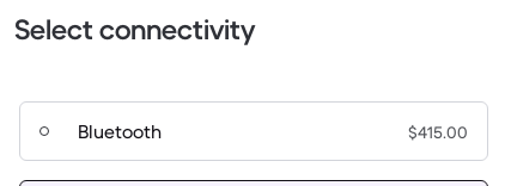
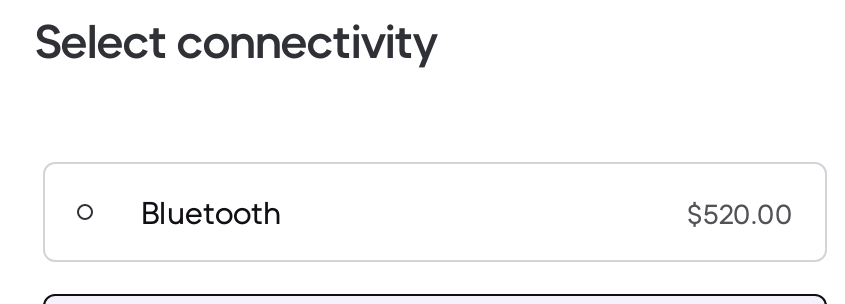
[408,122,468,143] $415.00 -> [687,196,793,232] $520.00

